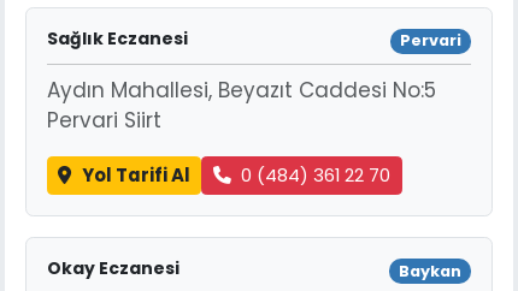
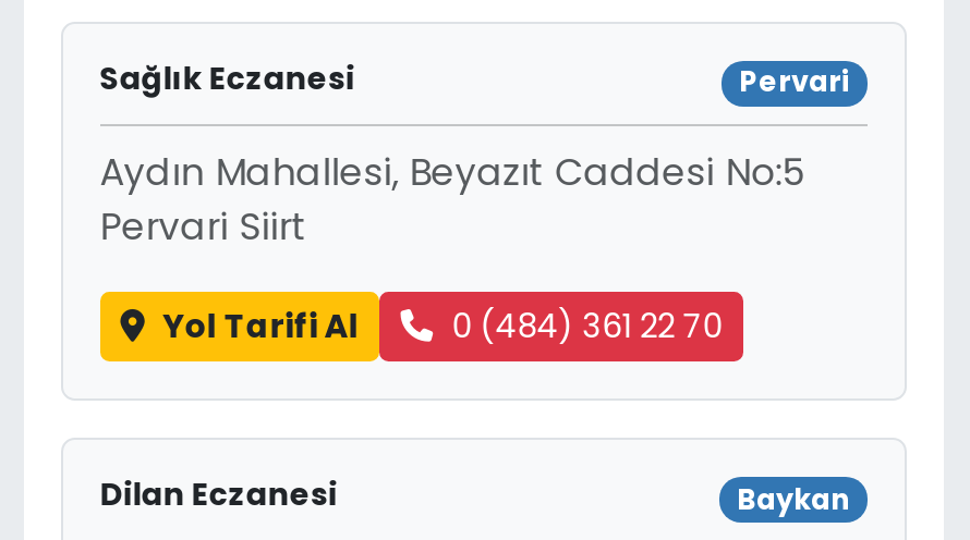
[47,256,179,280] Okay Eczanesi -> [100,473,337,516] Dilan Eczanesi

